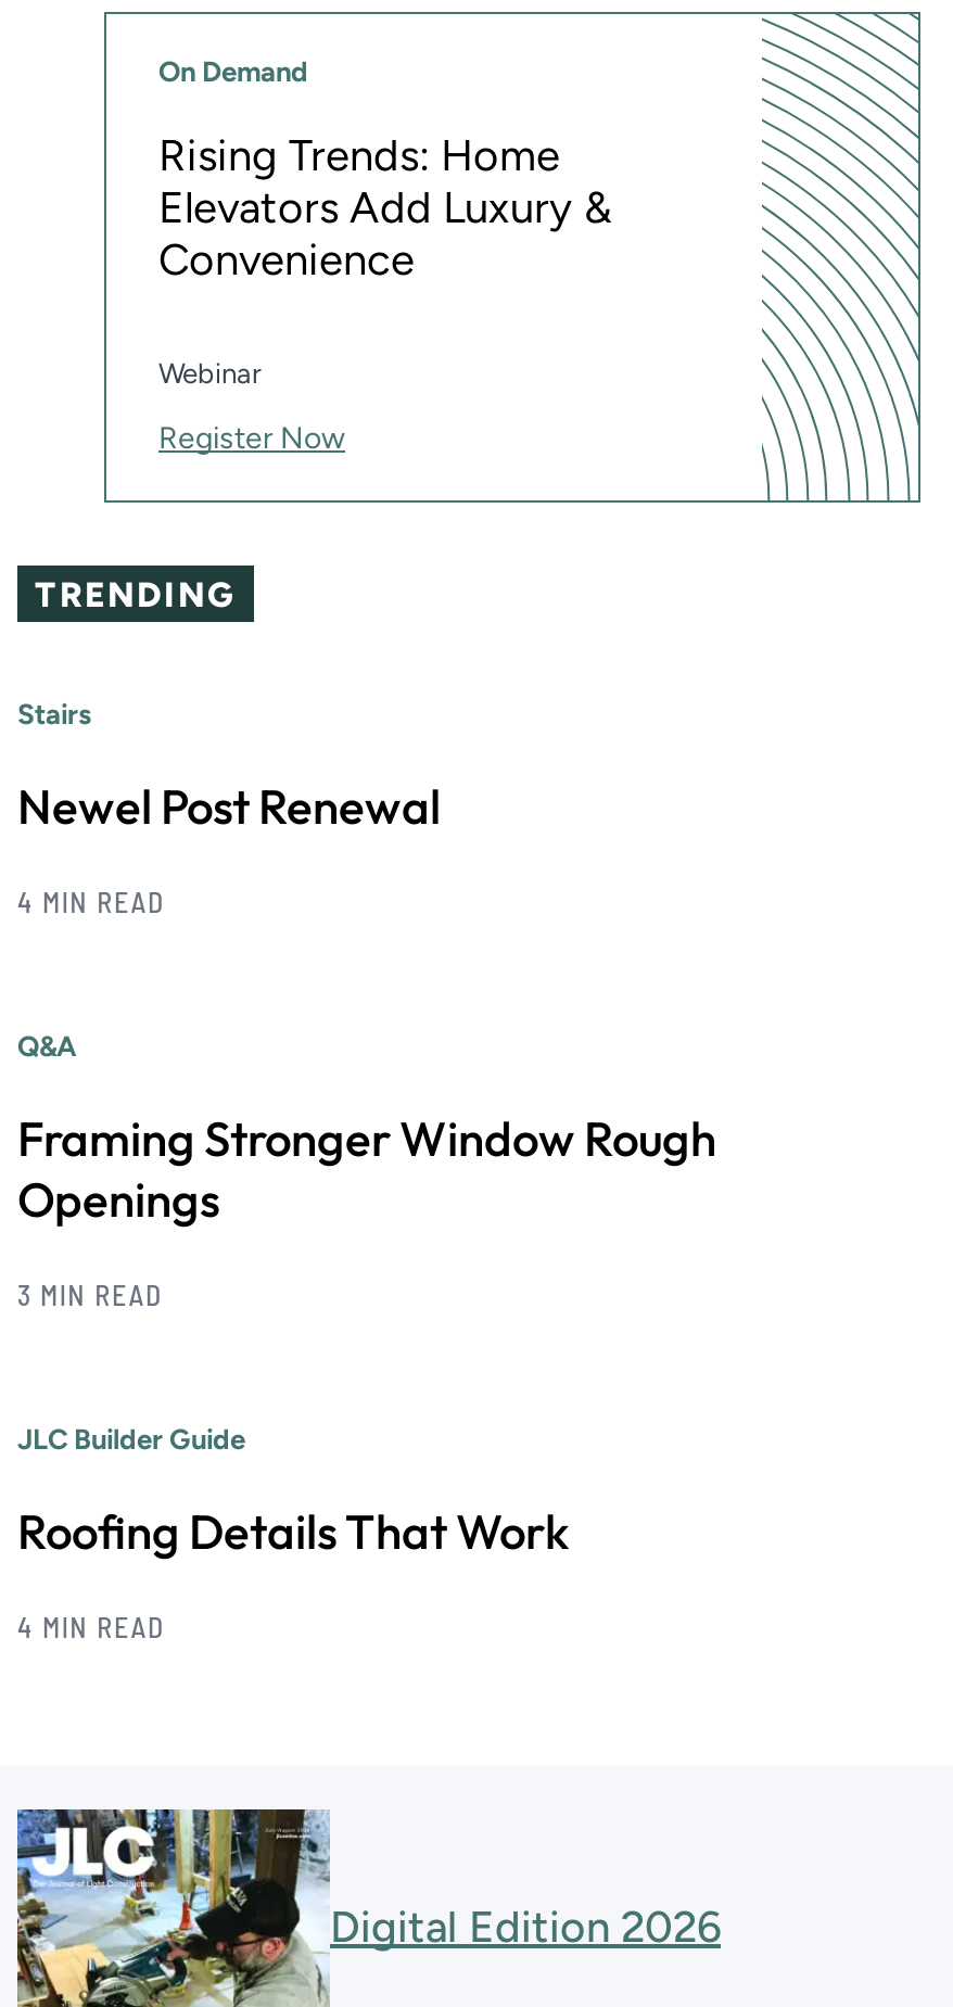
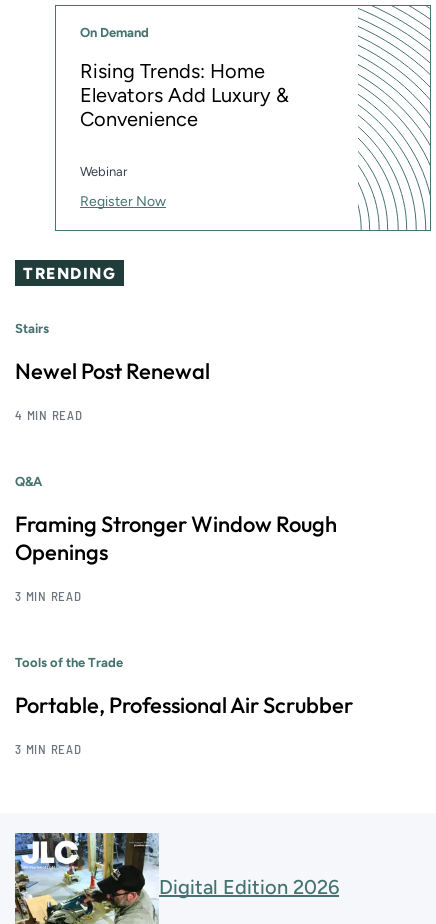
[17,1423,245,1455] JLC Builder Guide -> [15,655,123,670] Tools of the Trade
[17,1501,569,1562] Roofing Details That Work -> [15,691,353,719] Portable, Professional Air Scrubber
[17,1610,165,1644] 4 MIN READ -> [15,741,82,757] 3 MIN READ

